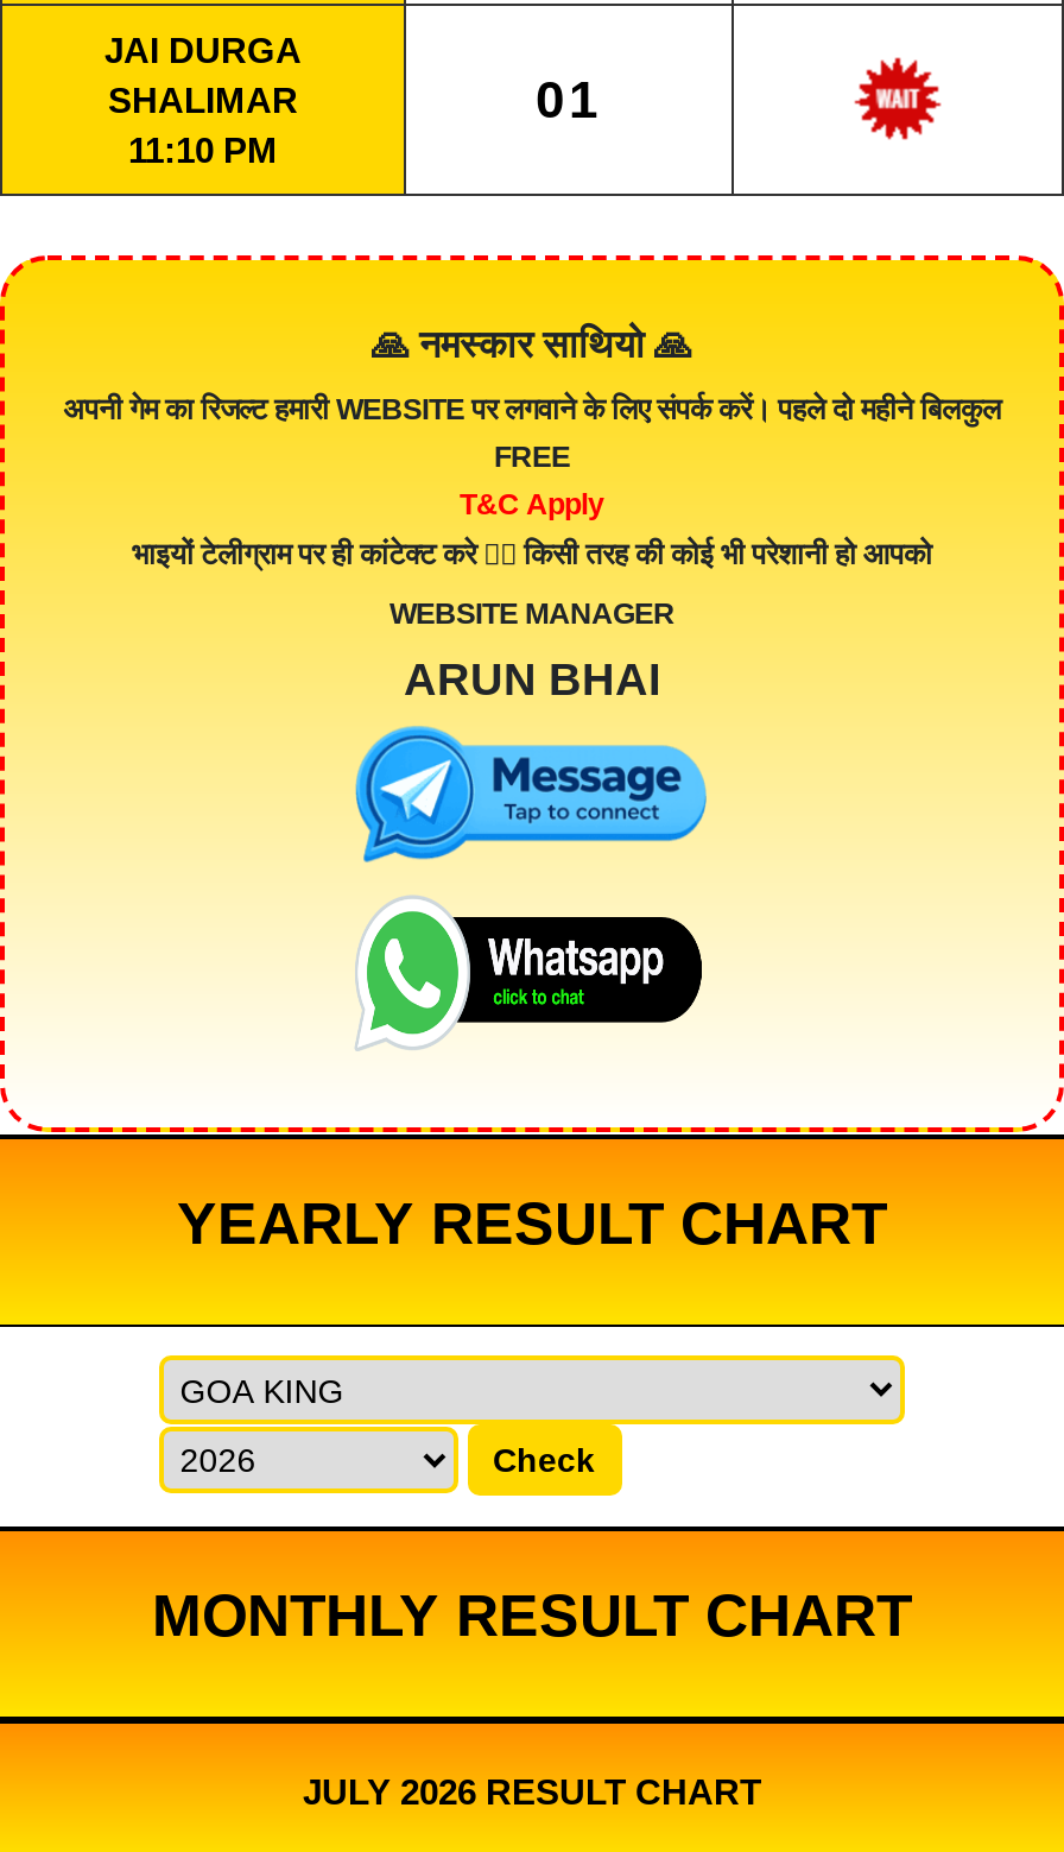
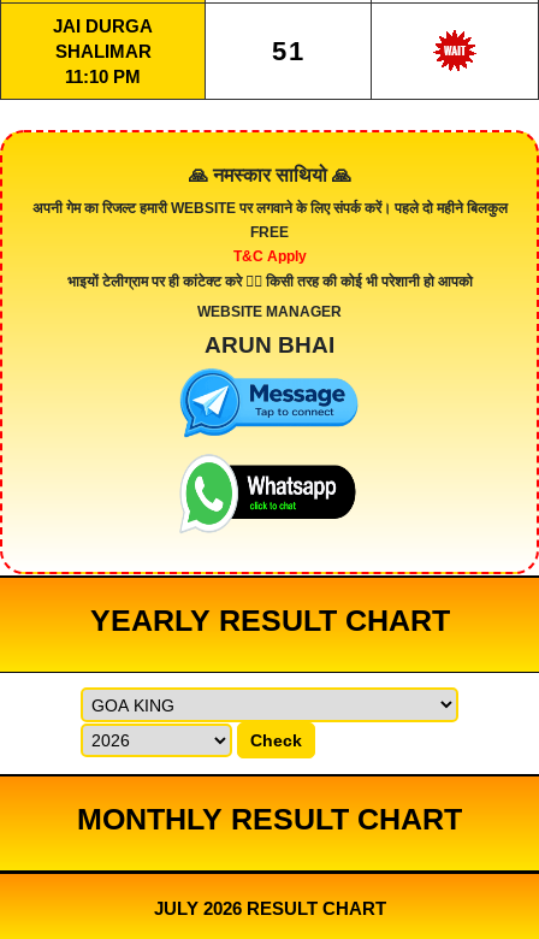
[536,69,602,129] 01 -> [271,36,305,66] 51

